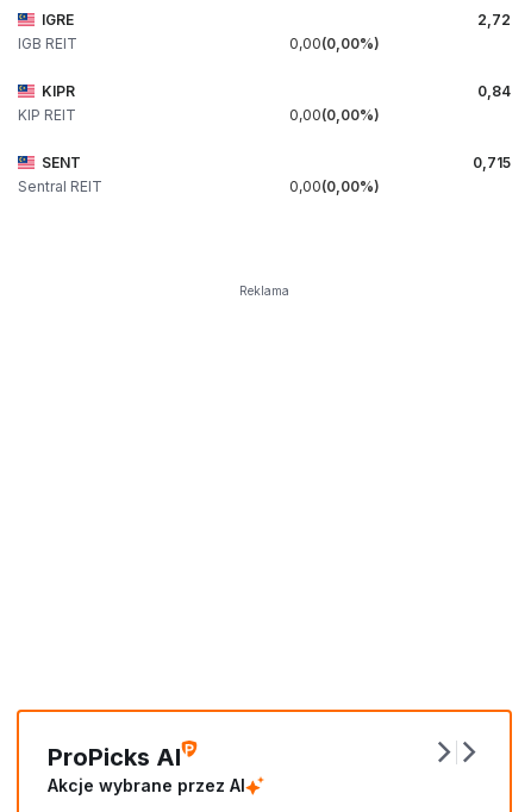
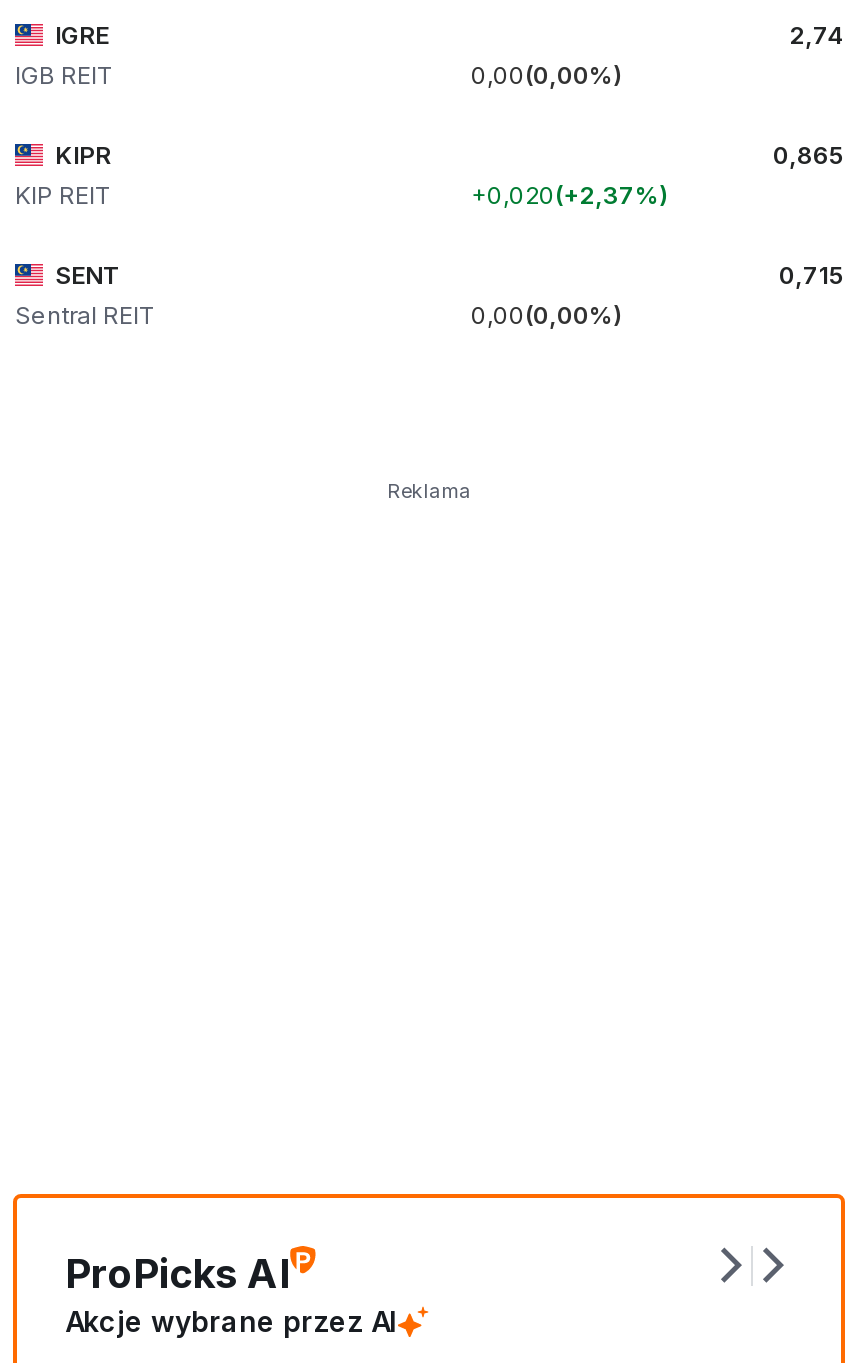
[477,10,511,28] 2,72 -> [789,20,843,50] 2,74
[477,82,511,100] 0,84 -> [773,140,843,170] 0,865
[289,106,374,124] 0,00 0,00% -> [471,180,659,210] +0,020 +2,37%

